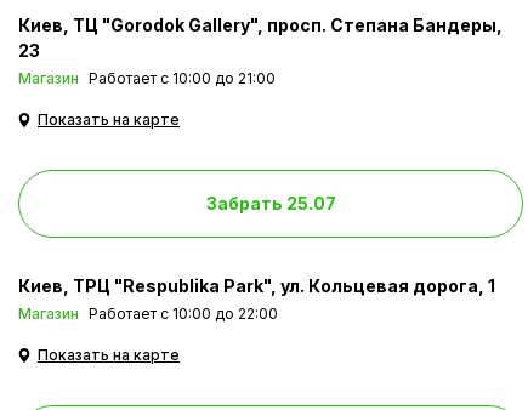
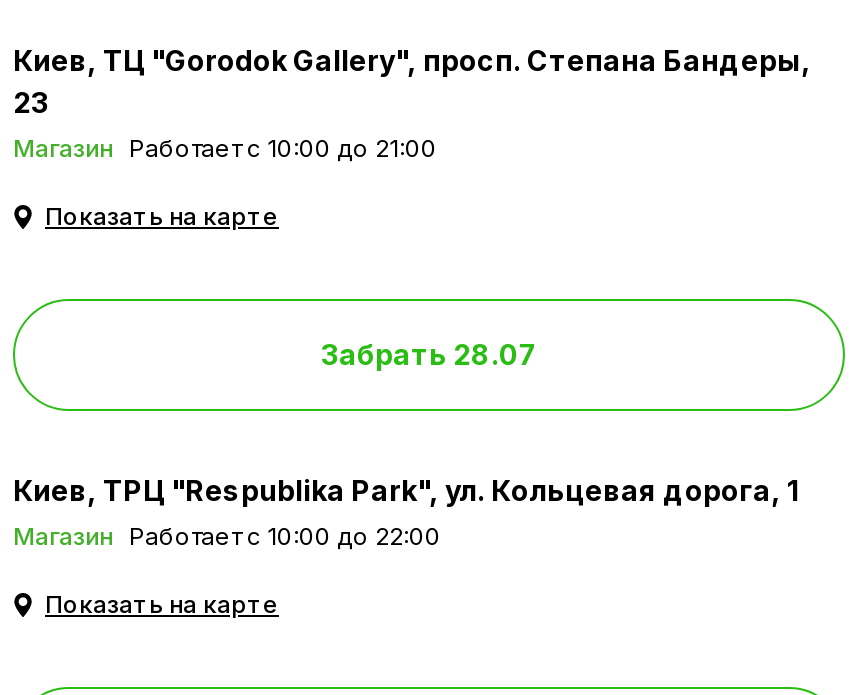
[206,193,336,214] Забрать 25.07 -> [321,338,537,372] Забрать 28.07

